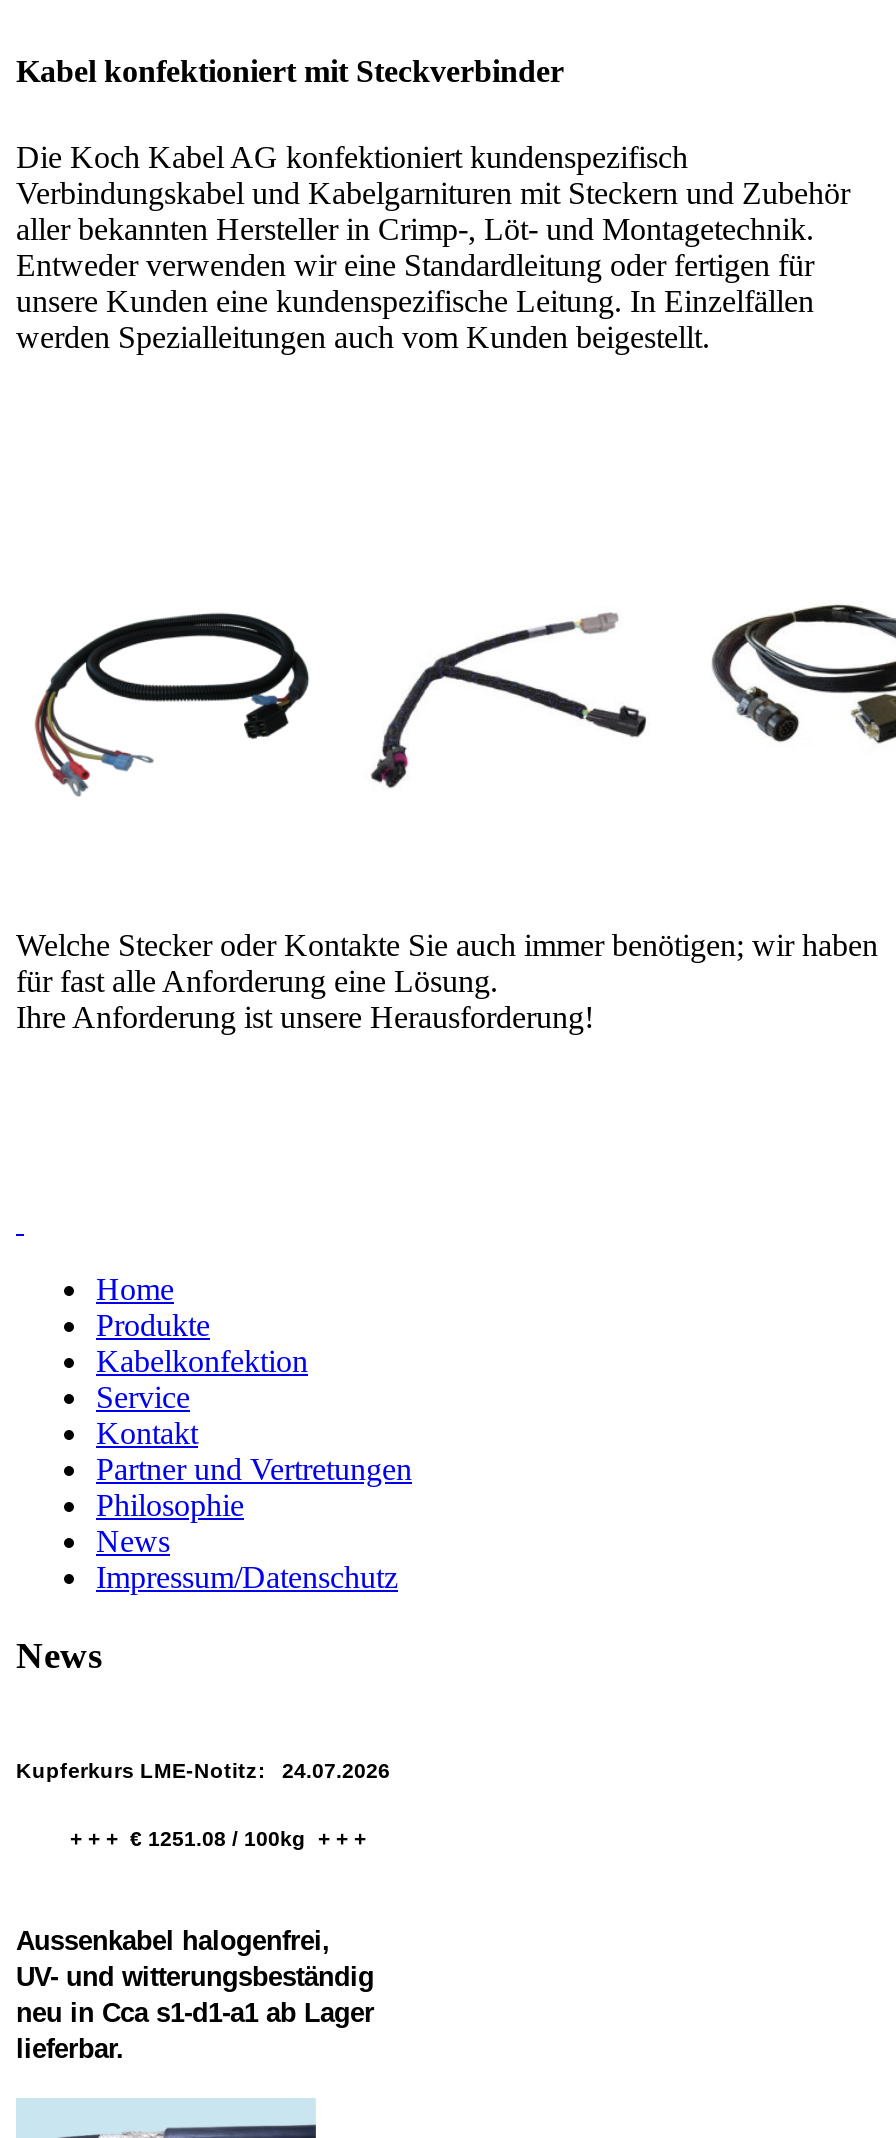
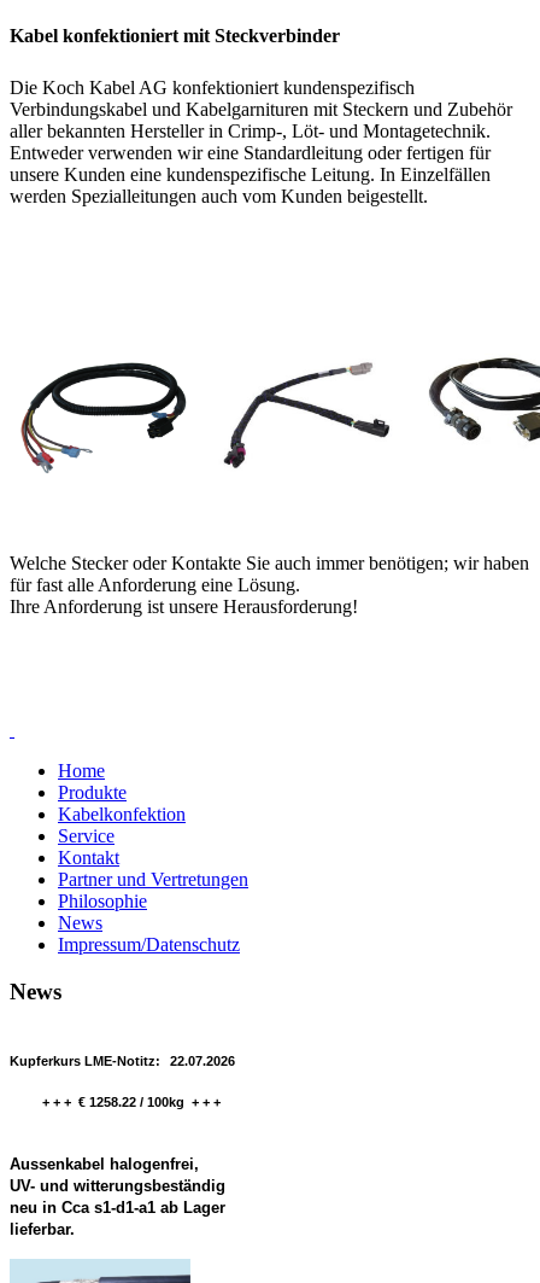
[16,1759,390,1783] Kupferkurs LME-Notitz: 24.07.2026 -> [10,1054,235,1069] Kupferkurs LME-Notitz: 22.07.2026
[16,1827,366,1851] + + + € 1251.08 / 100kg + + + -> [10,1095,221,1110] + + + € 1258.22 / 100kg + + +

